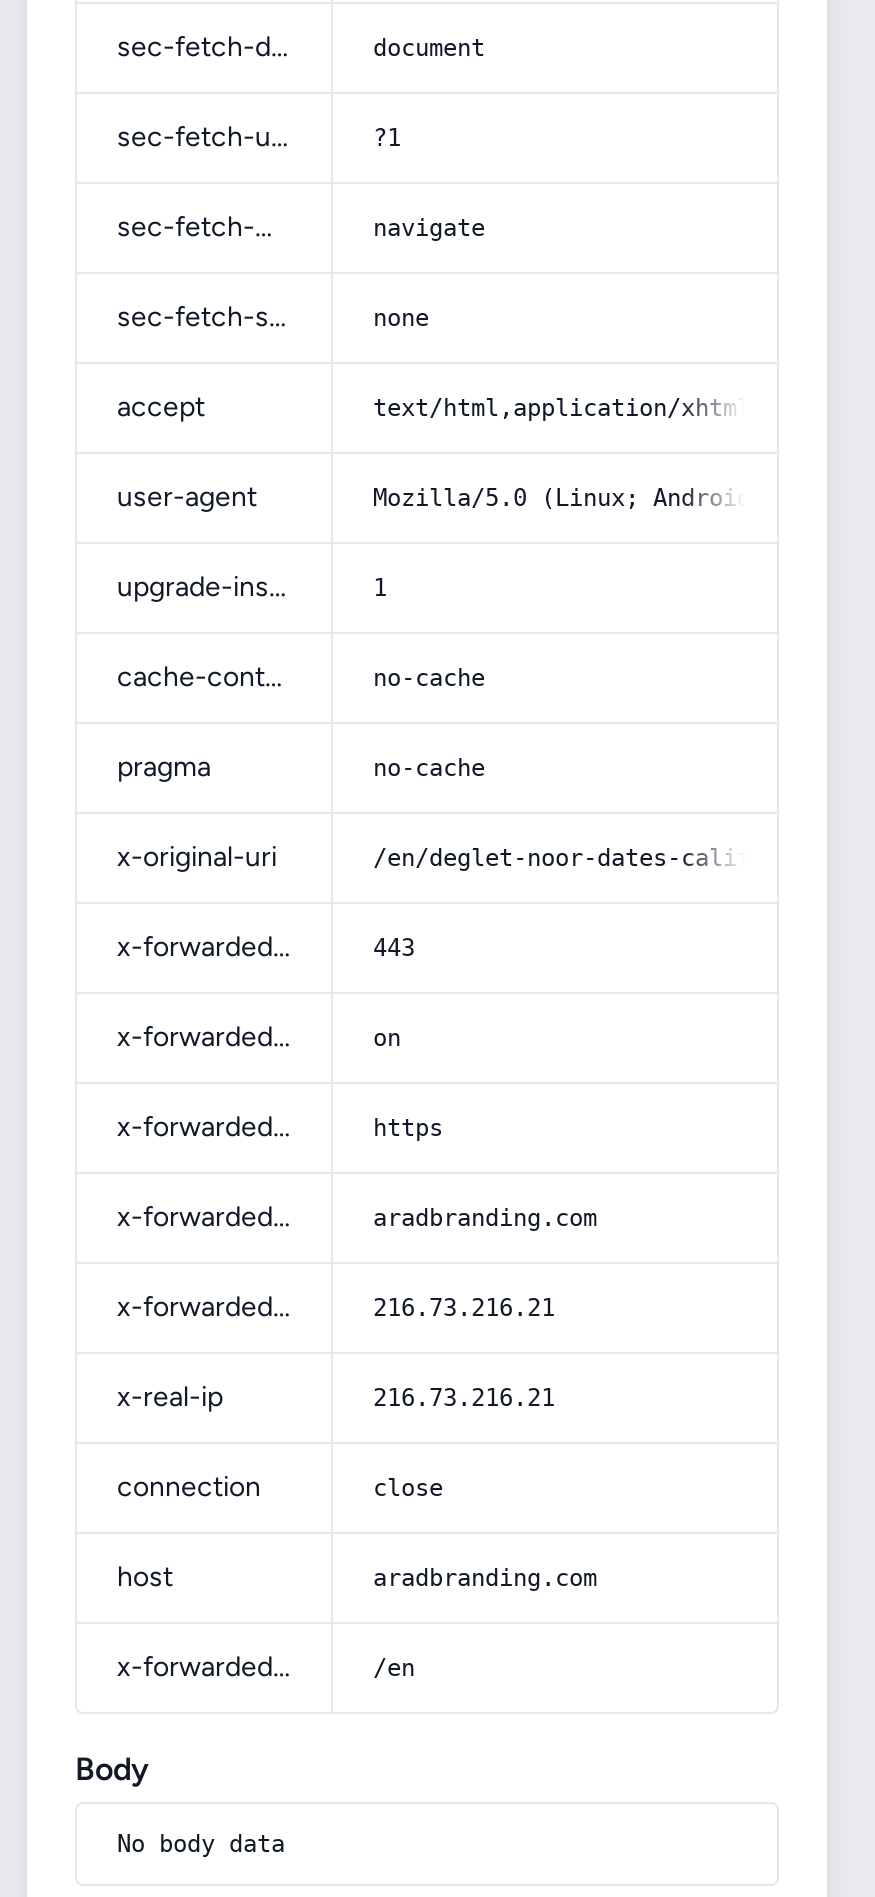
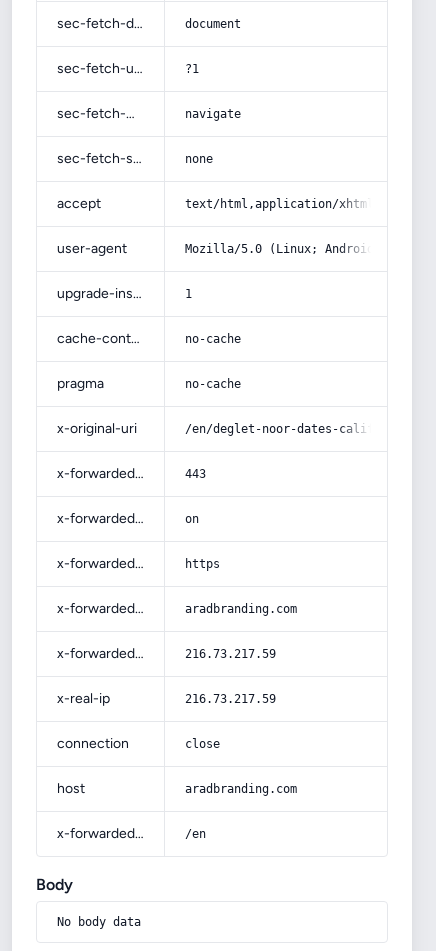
[373,1294,555,1322] 216.73.216.21 -> [185,647,276,661] 216.73.217.59
[373,1384,555,1412] 216.73.216.21 -> [185,692,276,706] 216.73.217.59

